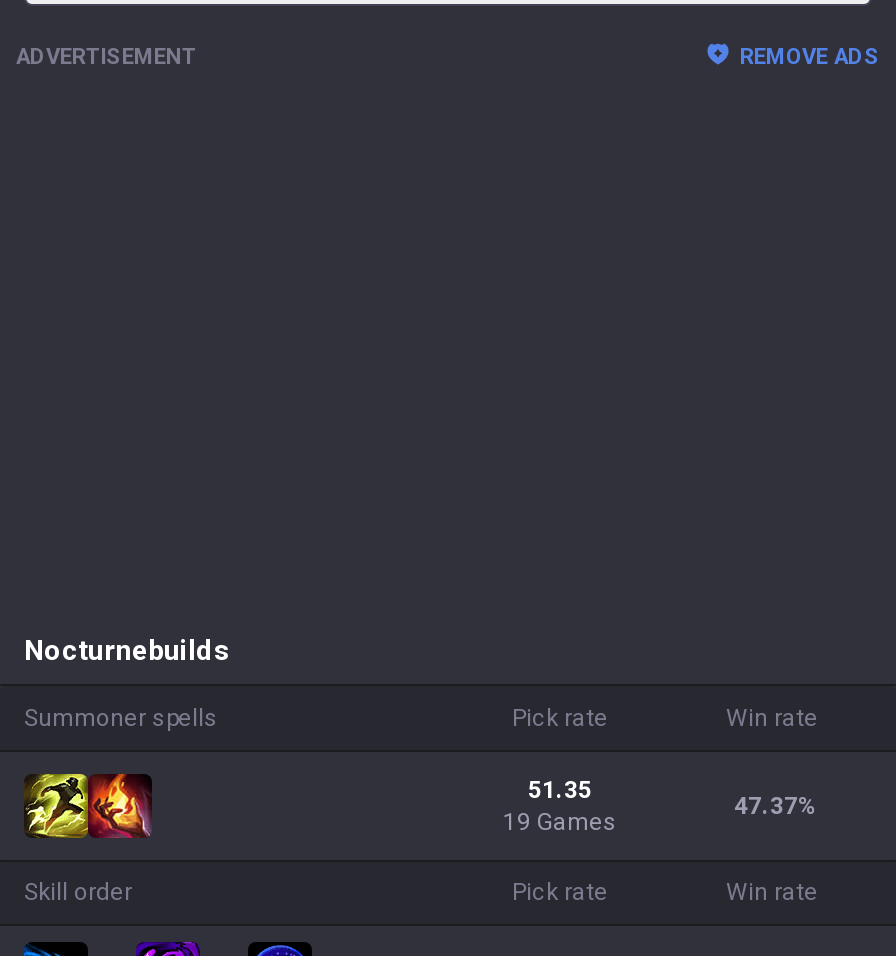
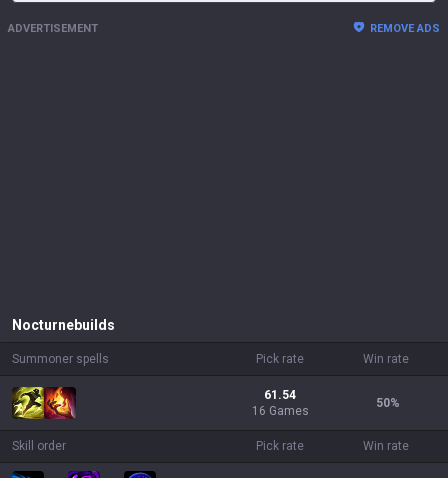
[528,776,592,804] 51.35 -> [264,388,296,402] 61.54
[734,792,818,820] 47.37% -> [376,396,400,410] 50%
[503,808,617,836] 19 Games -> [251,404,308,418] 16 Games

